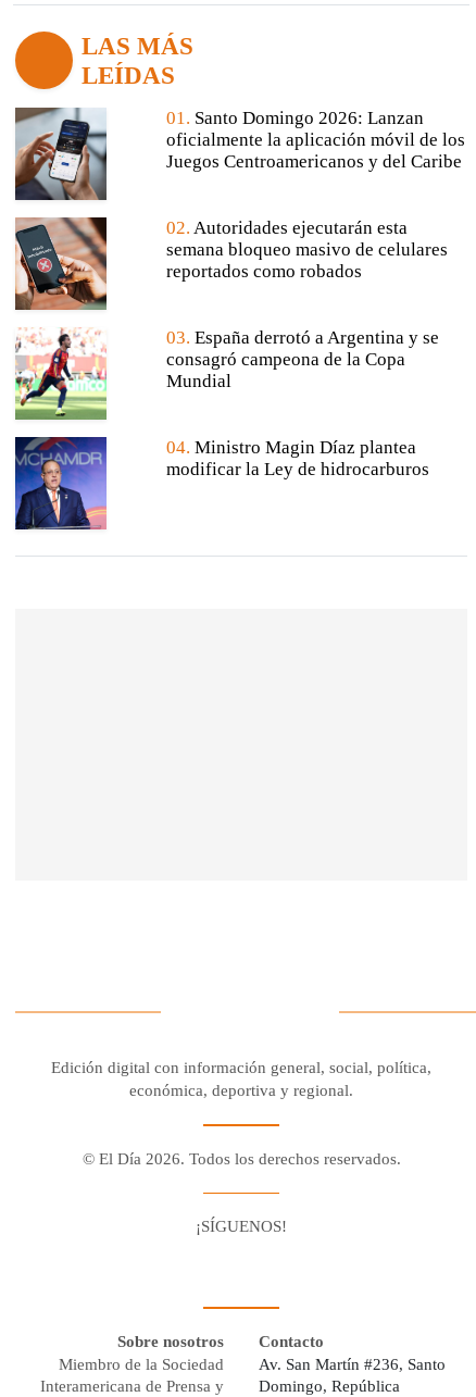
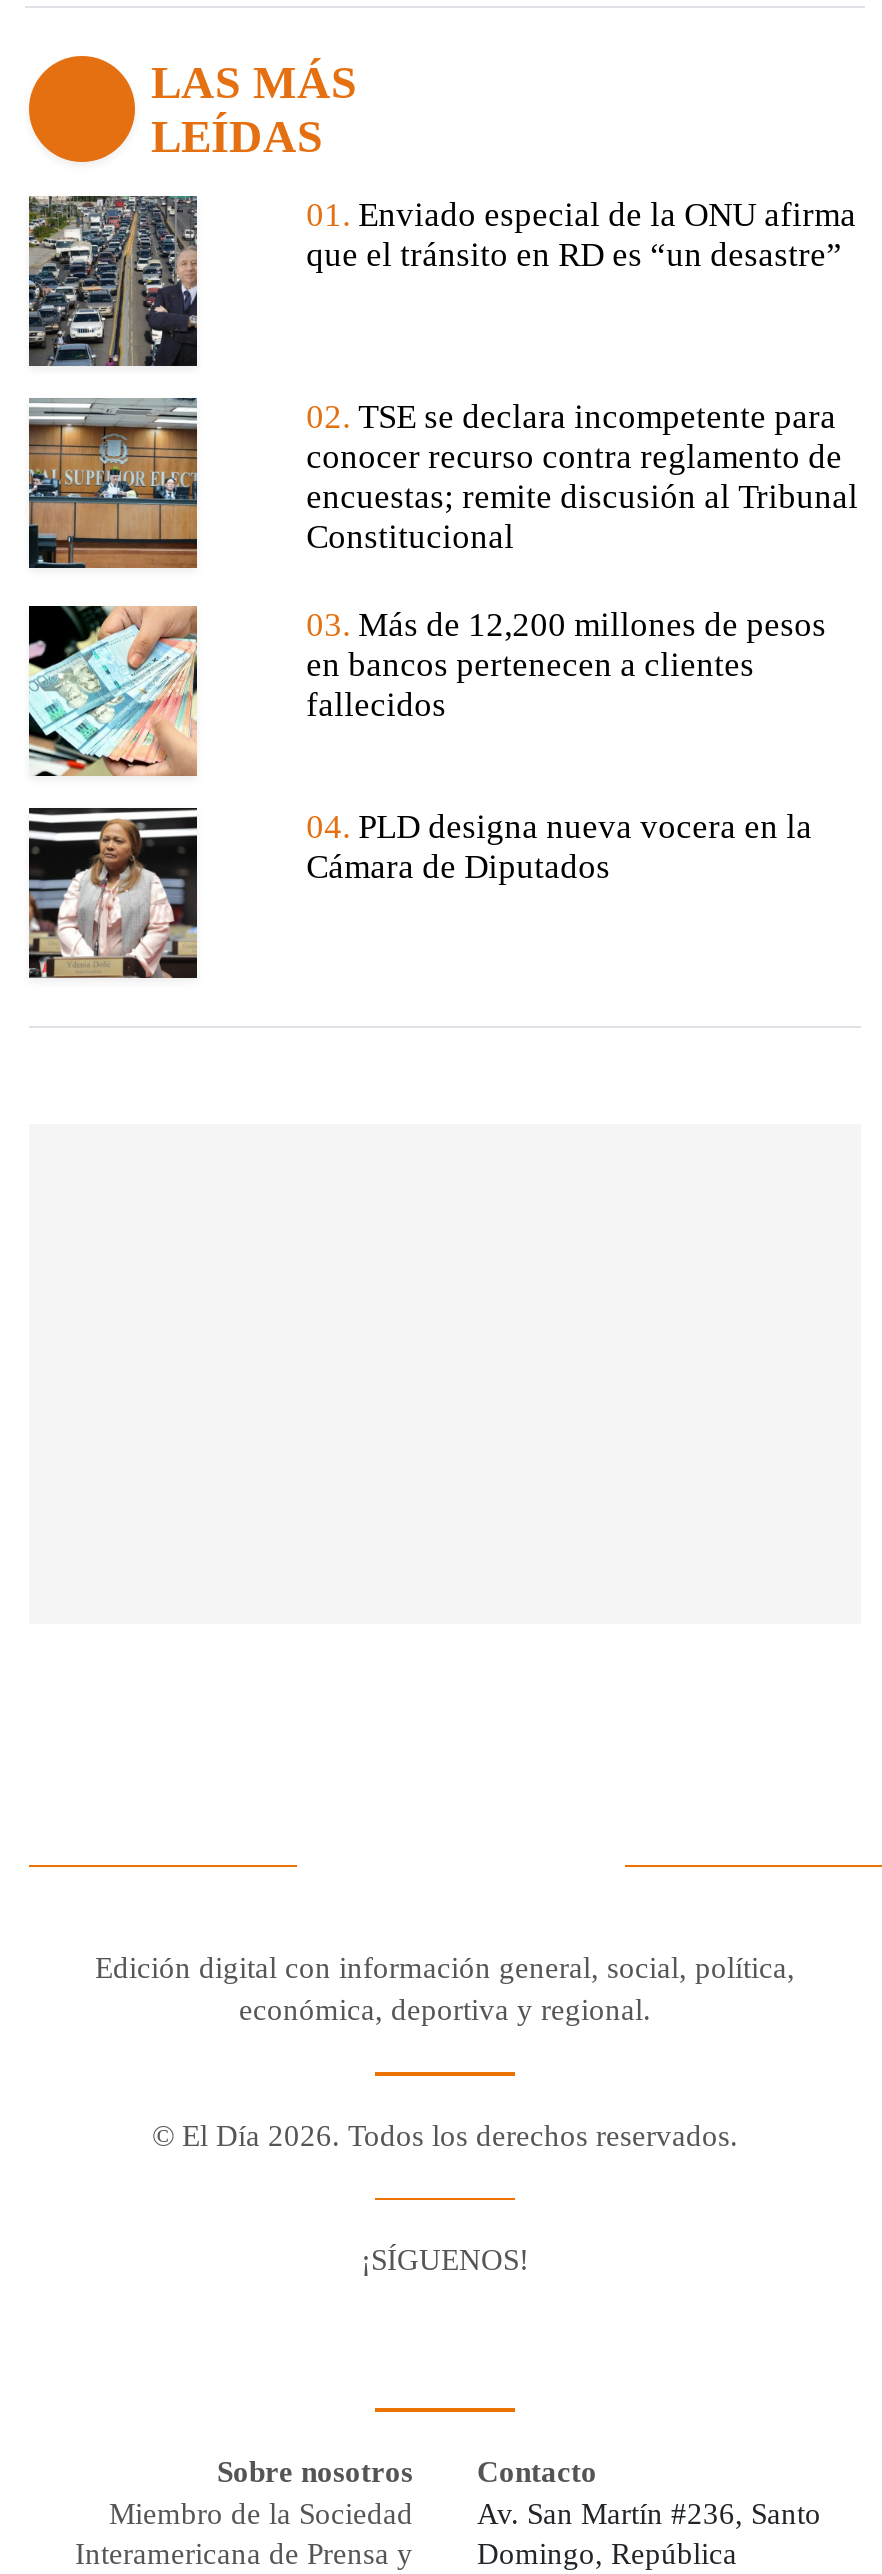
[15,108,107,201] [image] -> [27,194,199,368] [image]
[166,108,465,172] 01. Santo Domingo 2026: Lanzan | oficialmente la aplicación móvil de los | Juegos Centroamericanos y del Caribe -> [306,196,856,274] 01. Enviado especial de la ONU afirma | que el tránsito en RD es “un desastre”
[14,216,108,311] [image] -> [27,396,199,570] [image]
[166,217,447,282] 02. Autoridades ejecutarán esta | semana bloqueo masivo de celulares | reportados como robados -> [306,398,858,556] 02. TSE se declara incompetente para | conocer recurso contra reglamento de | encuestas; remite discusión al Tribunal | Constitucional
[14,328,107,421] [image] -> [27,604,199,778] [image]
[166,327,439,391] 03. España derrotó a Argentina y se | consagró campeona de la Copa | Mundial -> [306,606,826,724] 03. Más de 12,200 millones de pesos | en bancos pertenecen a clientes | fallecidos
[14,437,108,531] [image] -> [27,808,199,980] [image]
[166,437,429,479] 04. Ministro Magin Díaz plantea | modificar la Ley de hidrocarburos -> [306,808,812,886] 04. PLD designa nueva vocera en la | Cámara de Diputados

